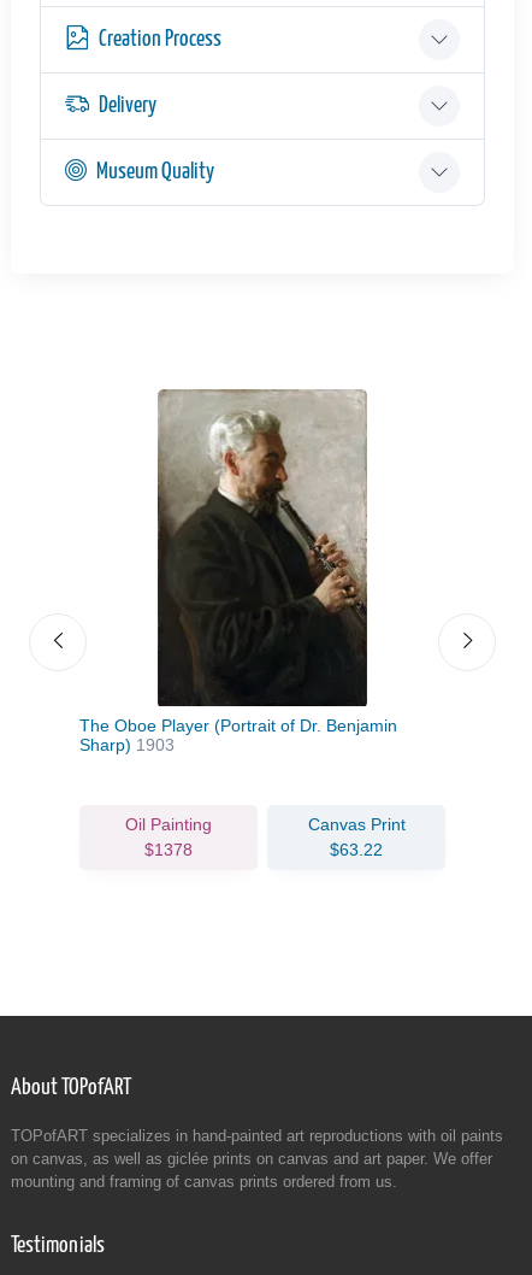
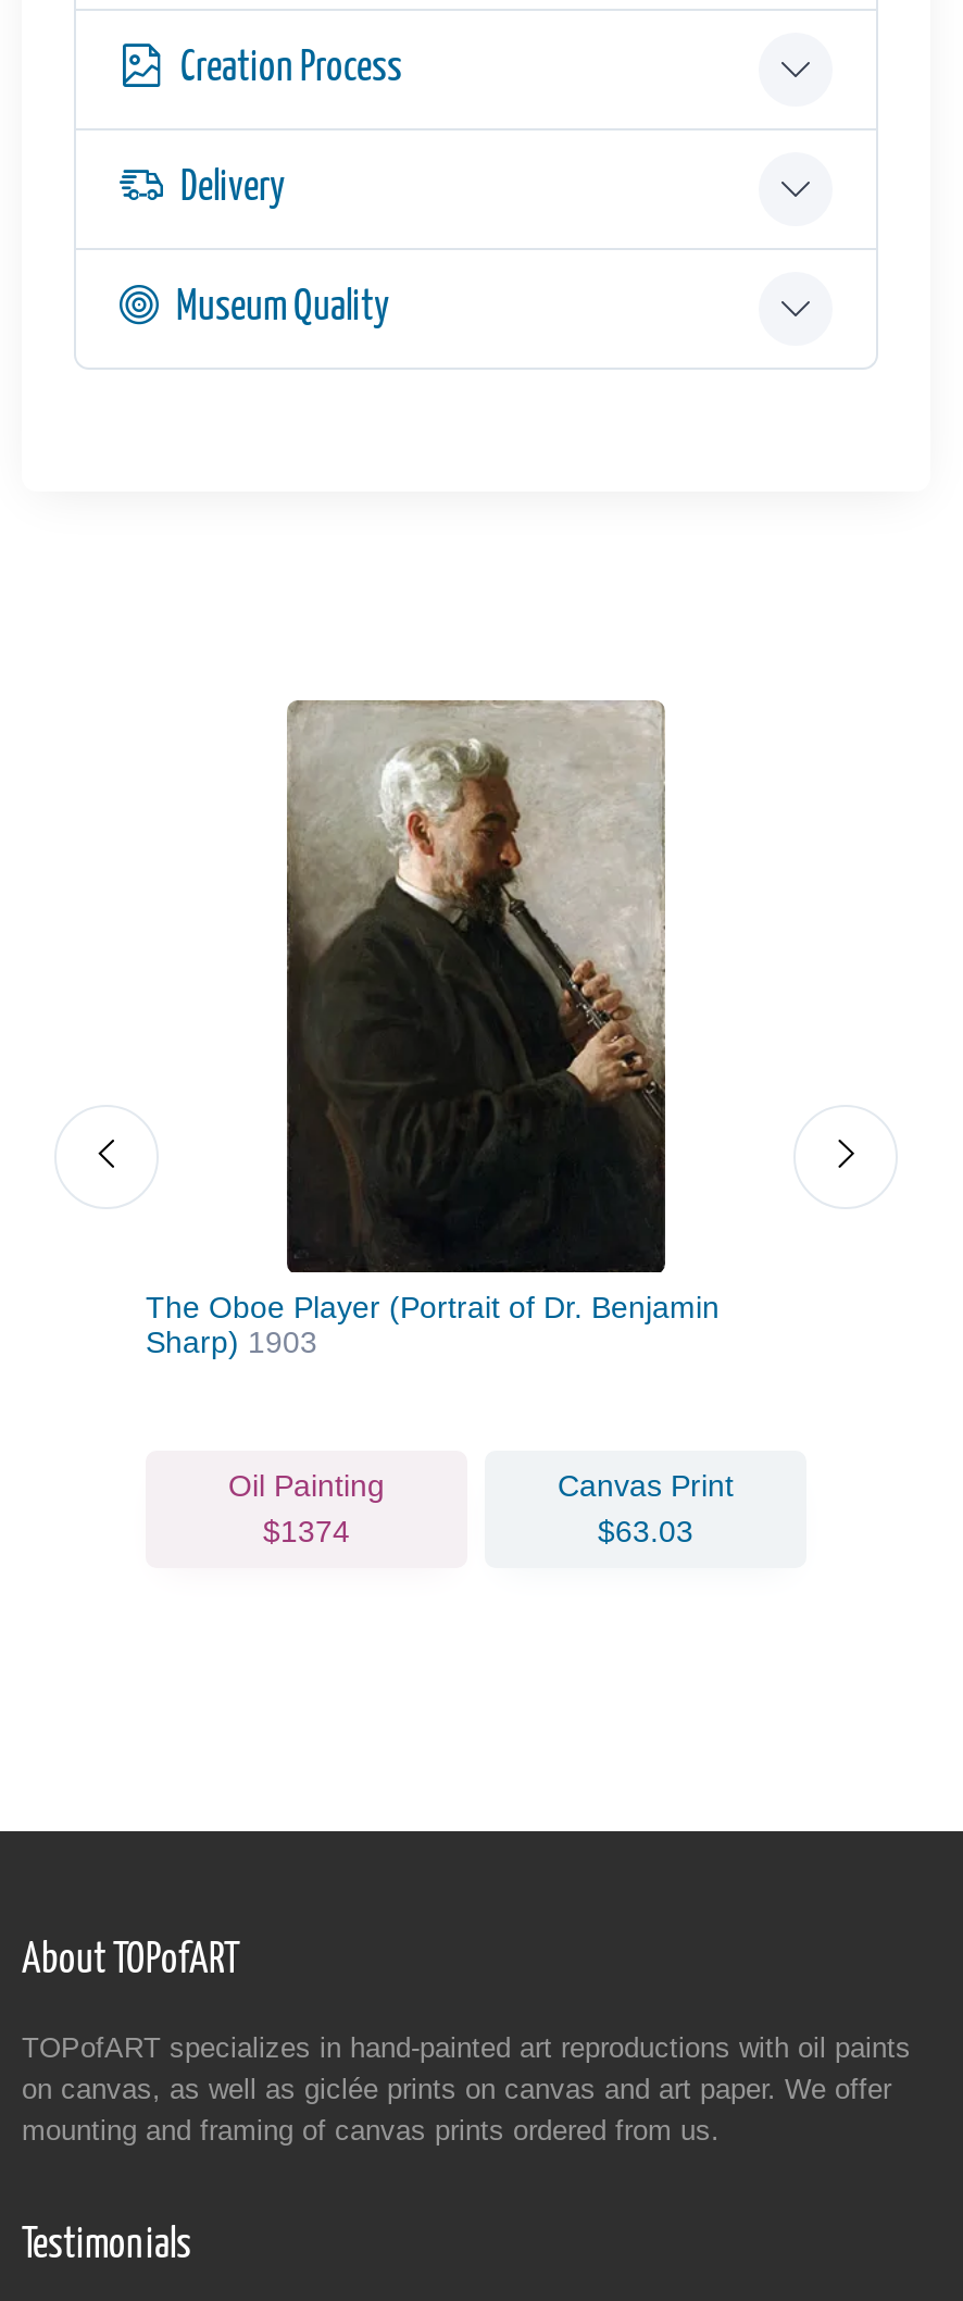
[144,840,193,859] $1378 -> [263,1514,350,1549] $1374
[330,840,383,859] $63.22 -> [598,1514,693,1549] $63.03

